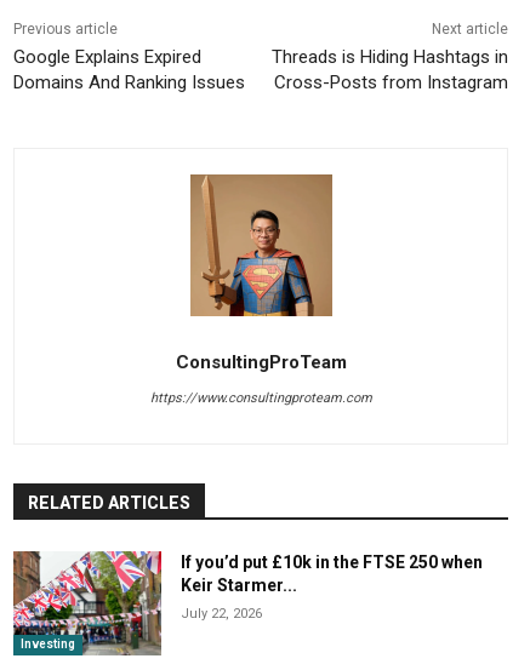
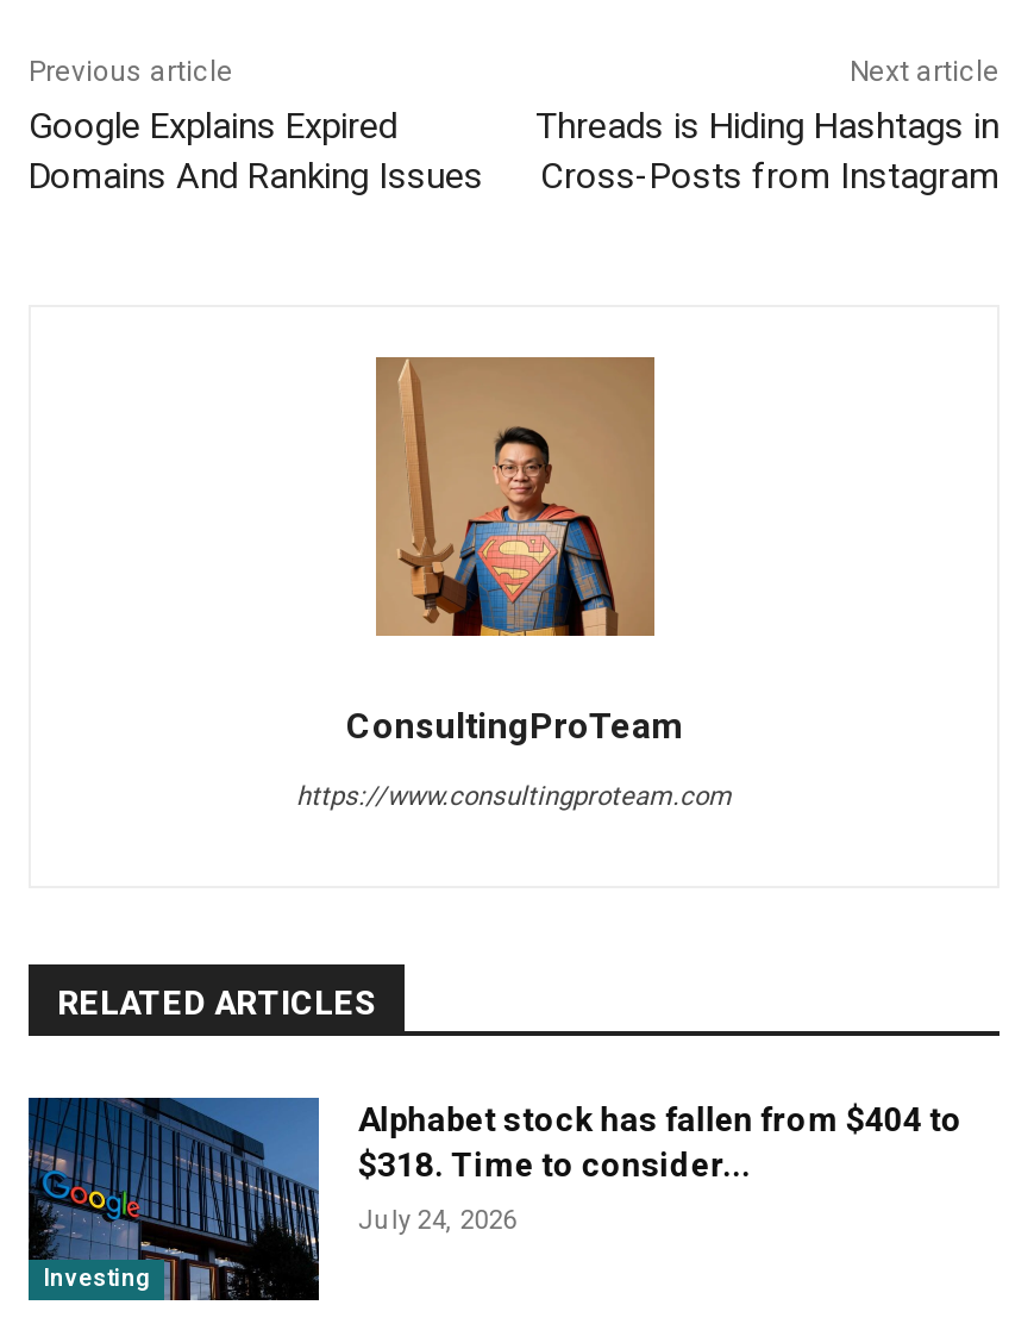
[12,550,483,657] [image] | If you’d put £10k in the FTSE 250 when | Keir Starmer... -> [26,1094,962,1301] [image] | Alphabet stock has fallen from $404 to | $318. Time to consider...
[181,606,262,621] July 22, 2026 -> [358,1204,517,1235] July 24, 2026

